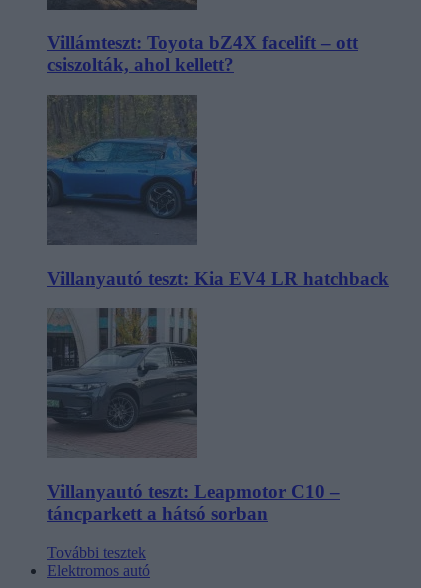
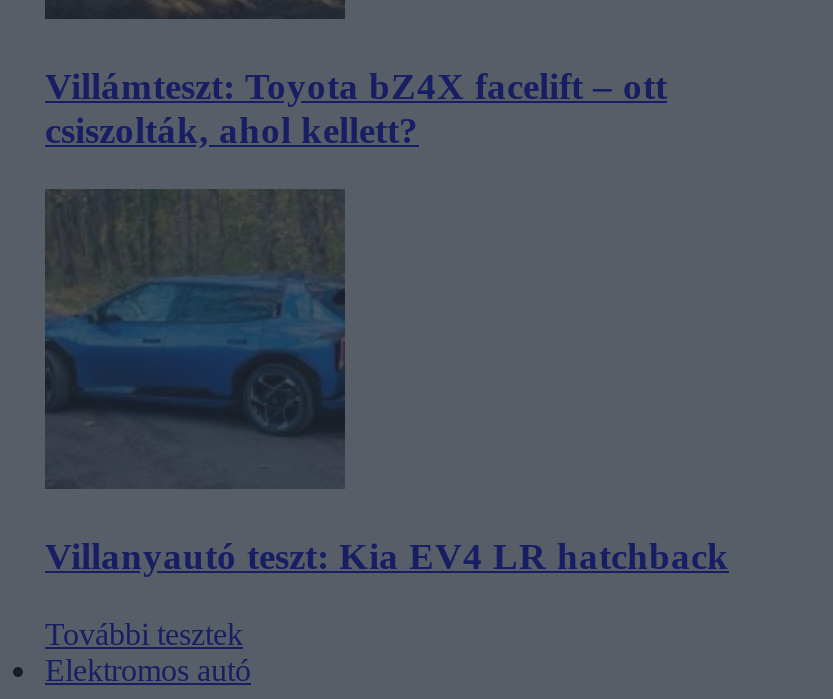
[46,307,340,524] [image] | Villanyautó teszt: Leapmotor C10 – | táncparkett a hátsó sorban -> none

